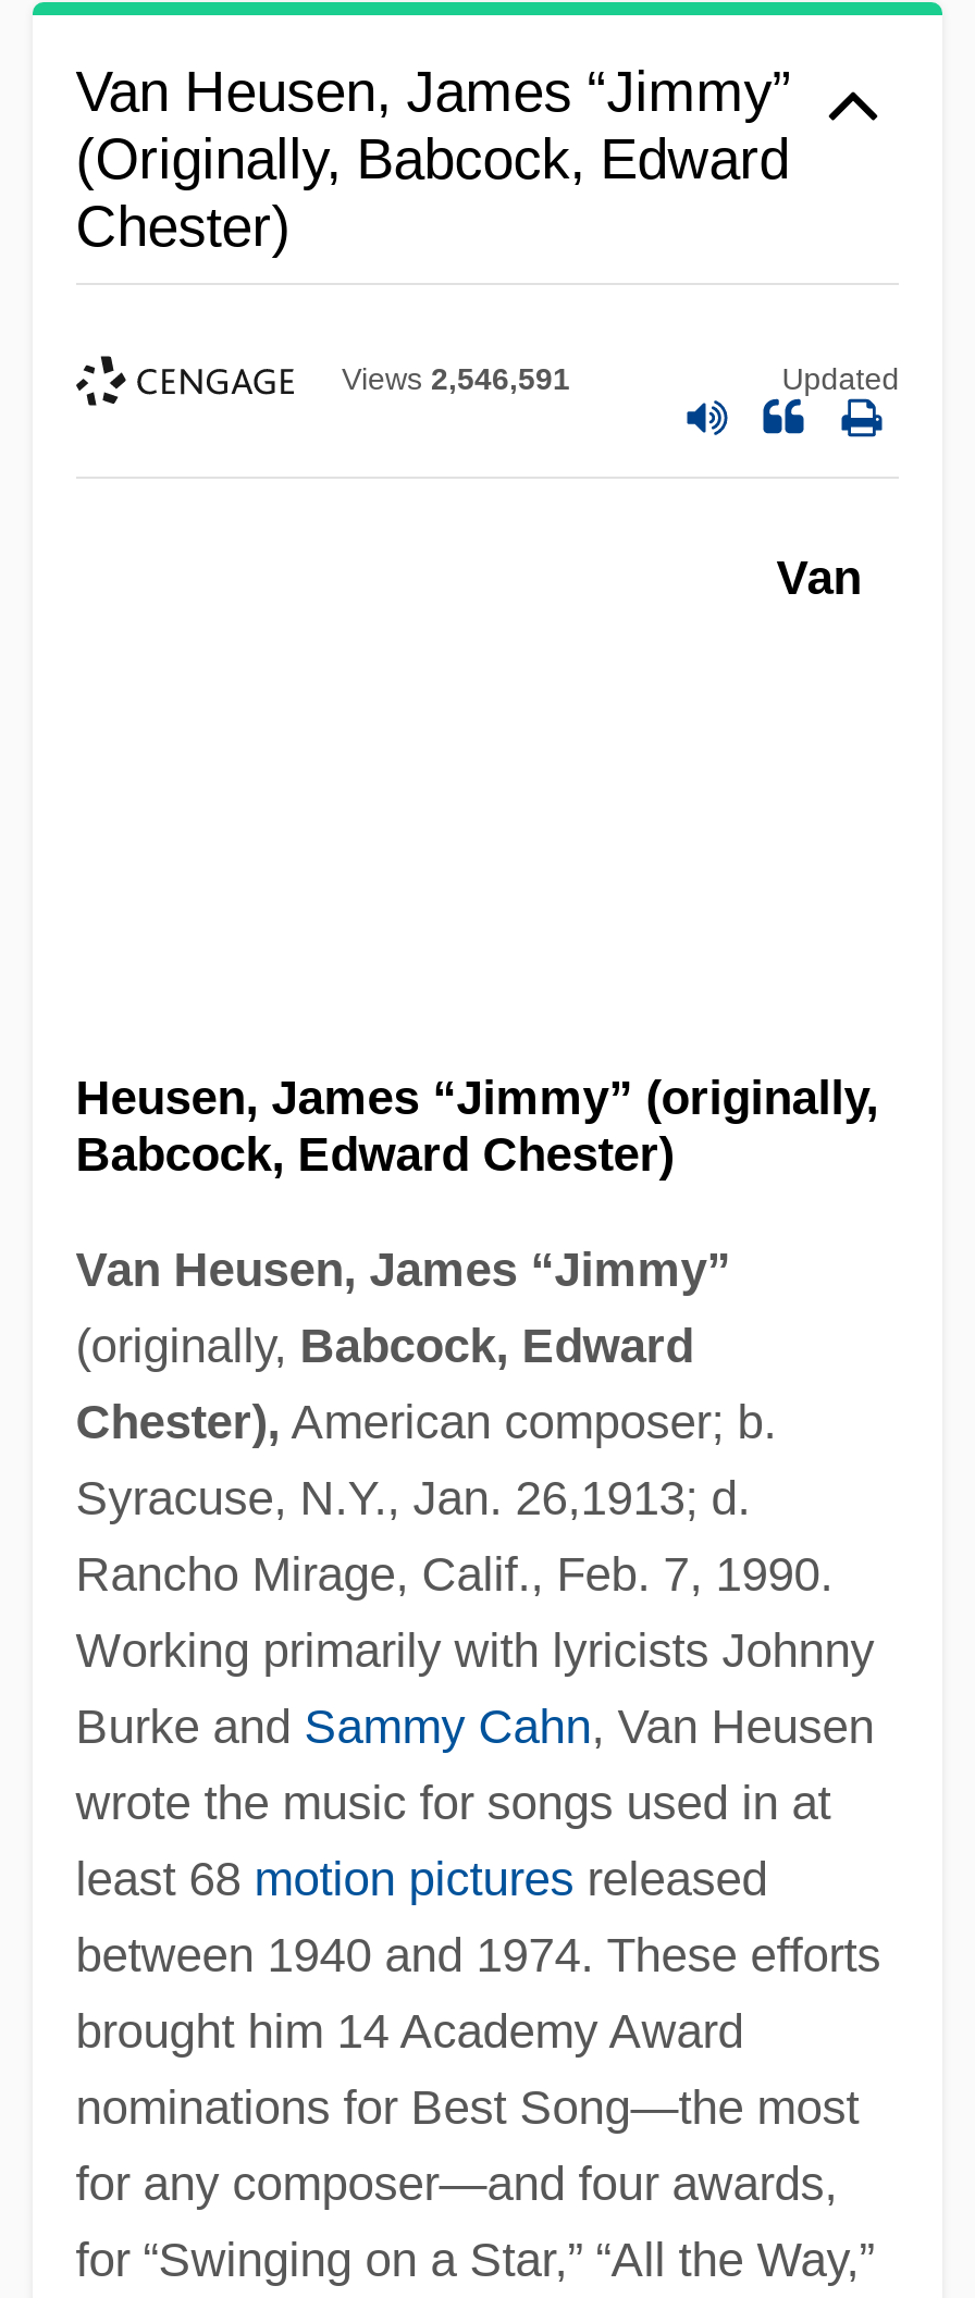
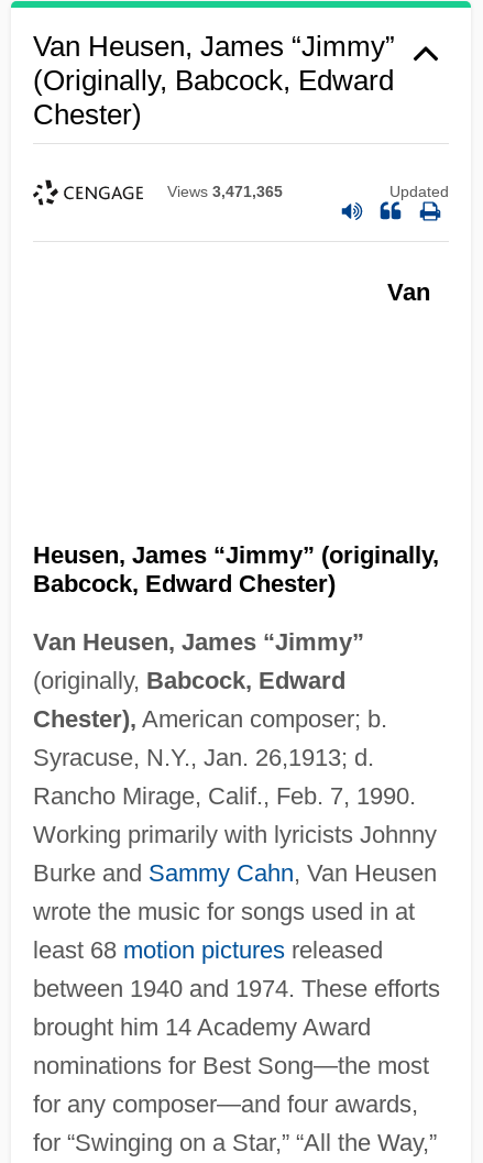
[342,362,570,397] Views 2,546,591 -> [167,183,283,201] Views 3,471,365

